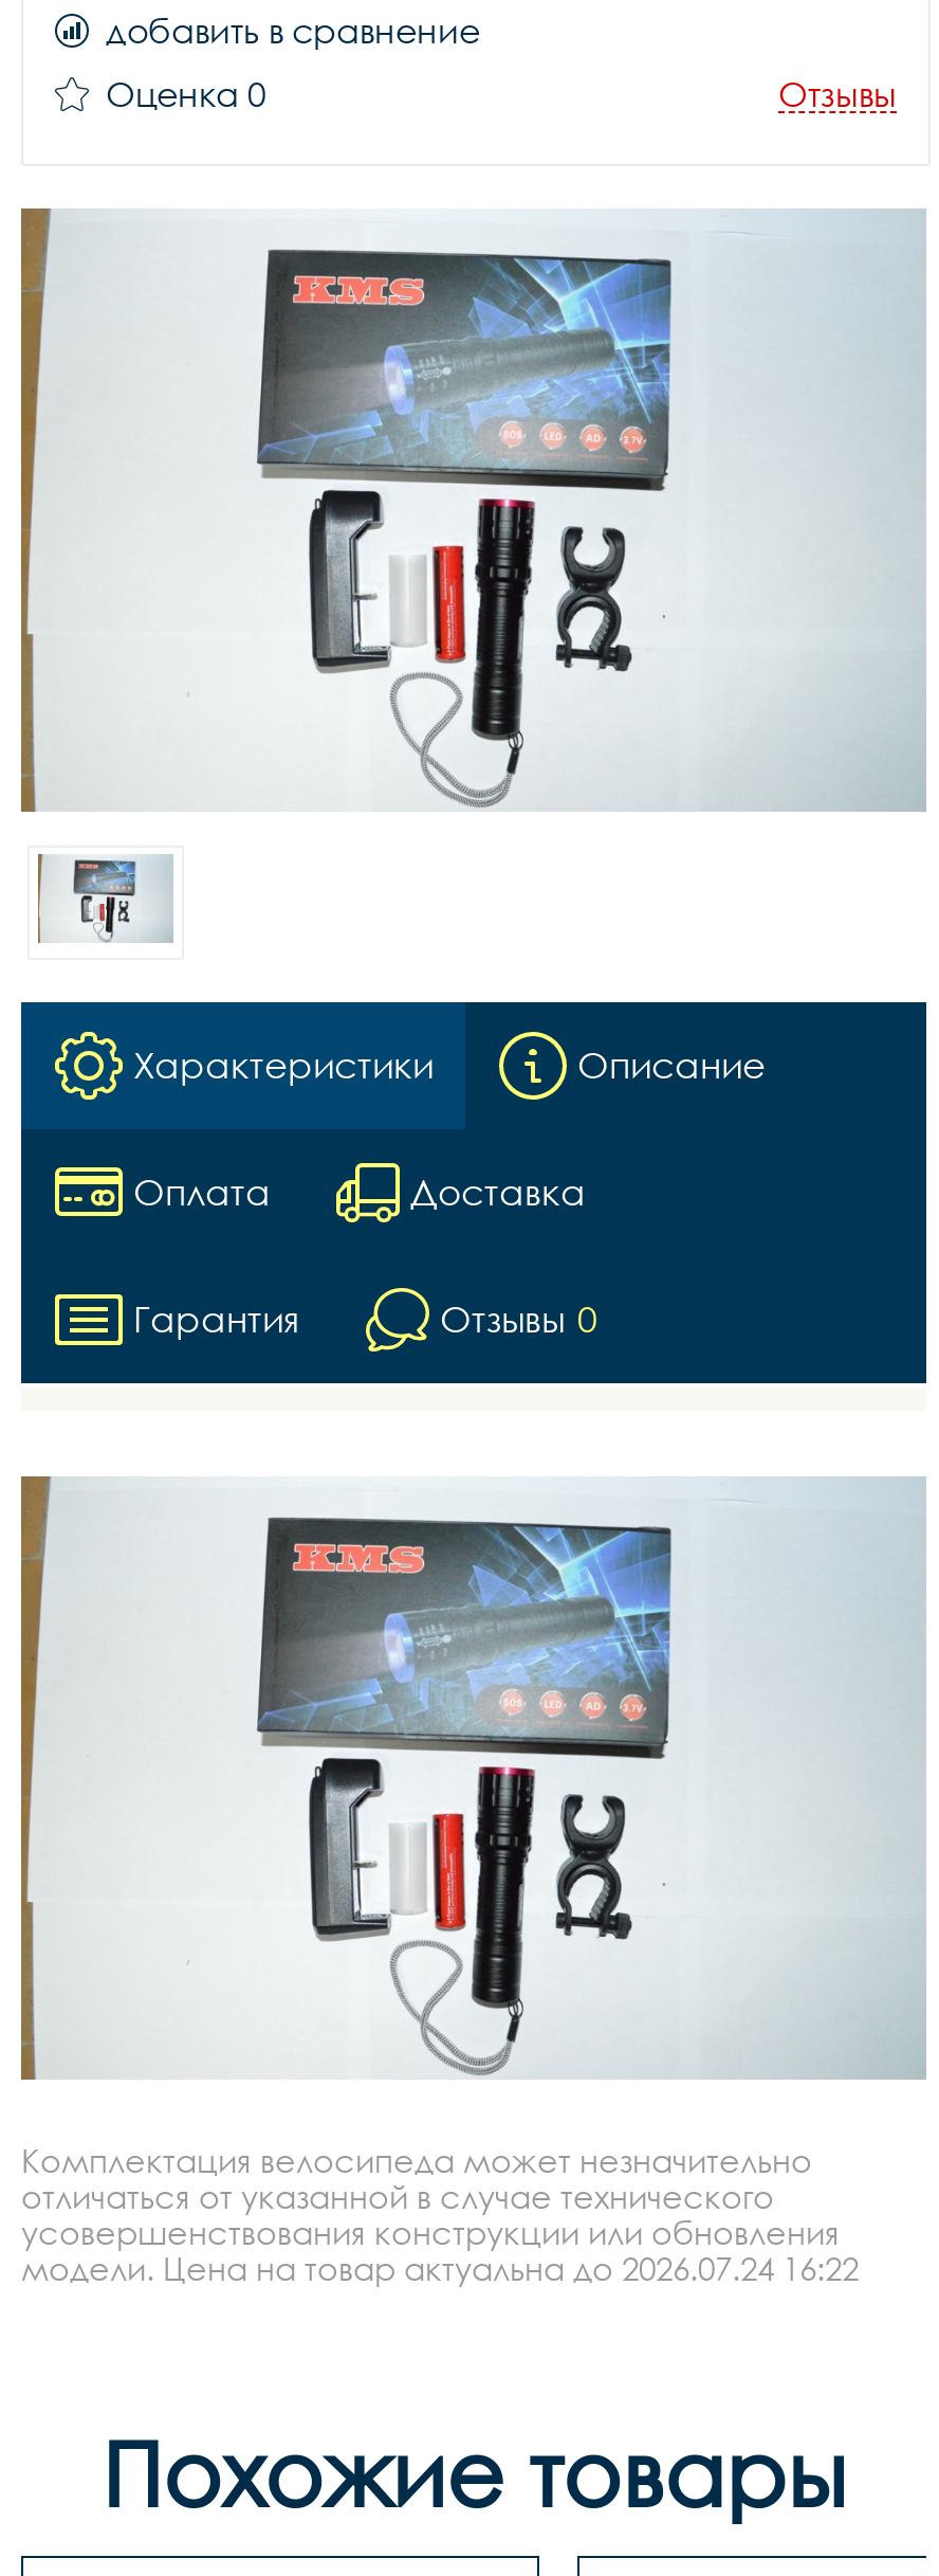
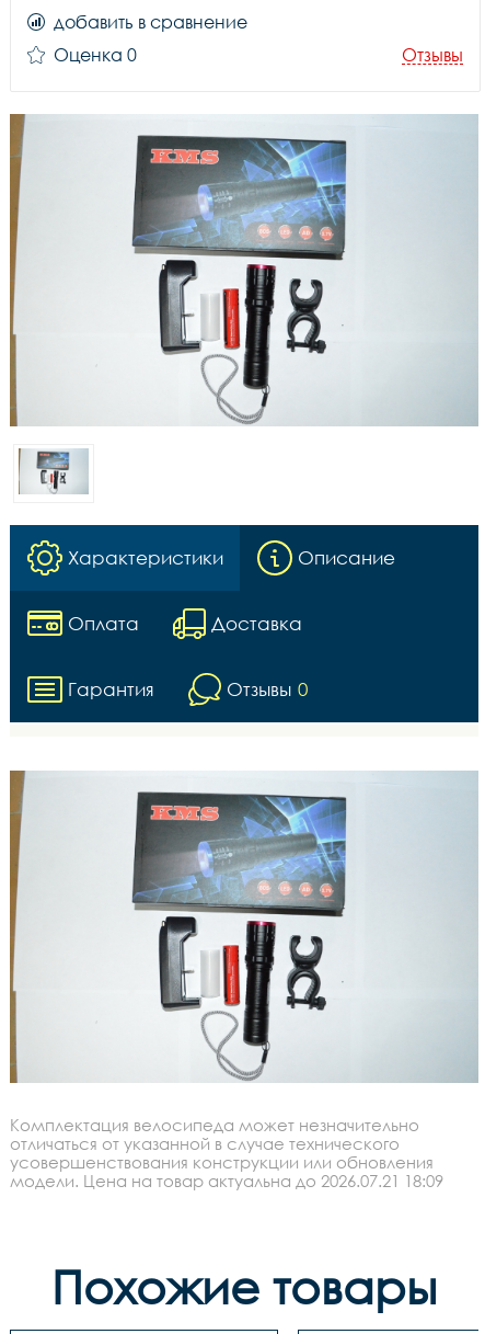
[21,2249,859,2287] модели. Цена на товар актуальна до 2026.07.24 16:22 -> [10,1171,443,1190] модели. Цена на товар актуальна до 2026.07.21 18:09

